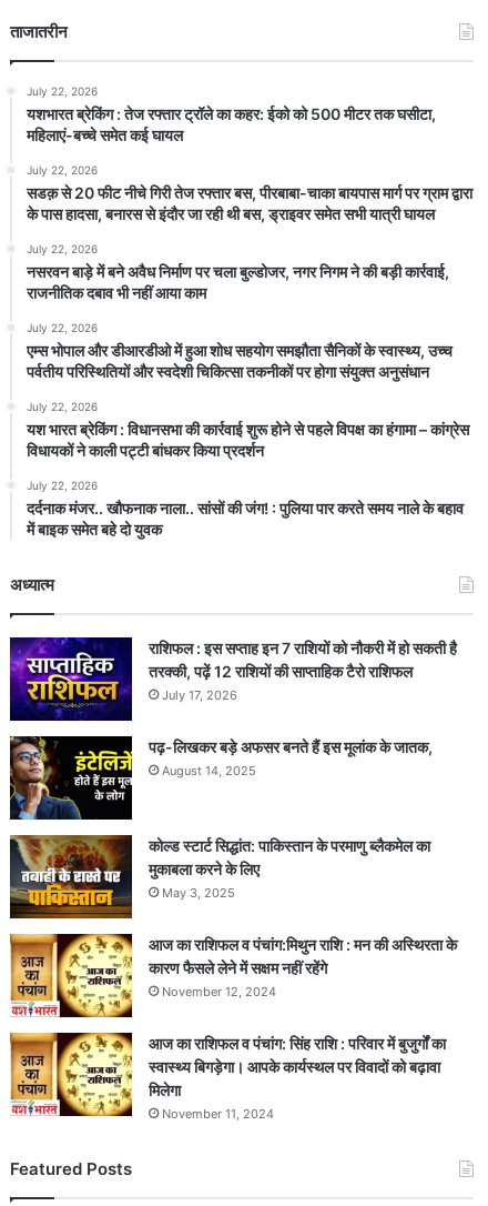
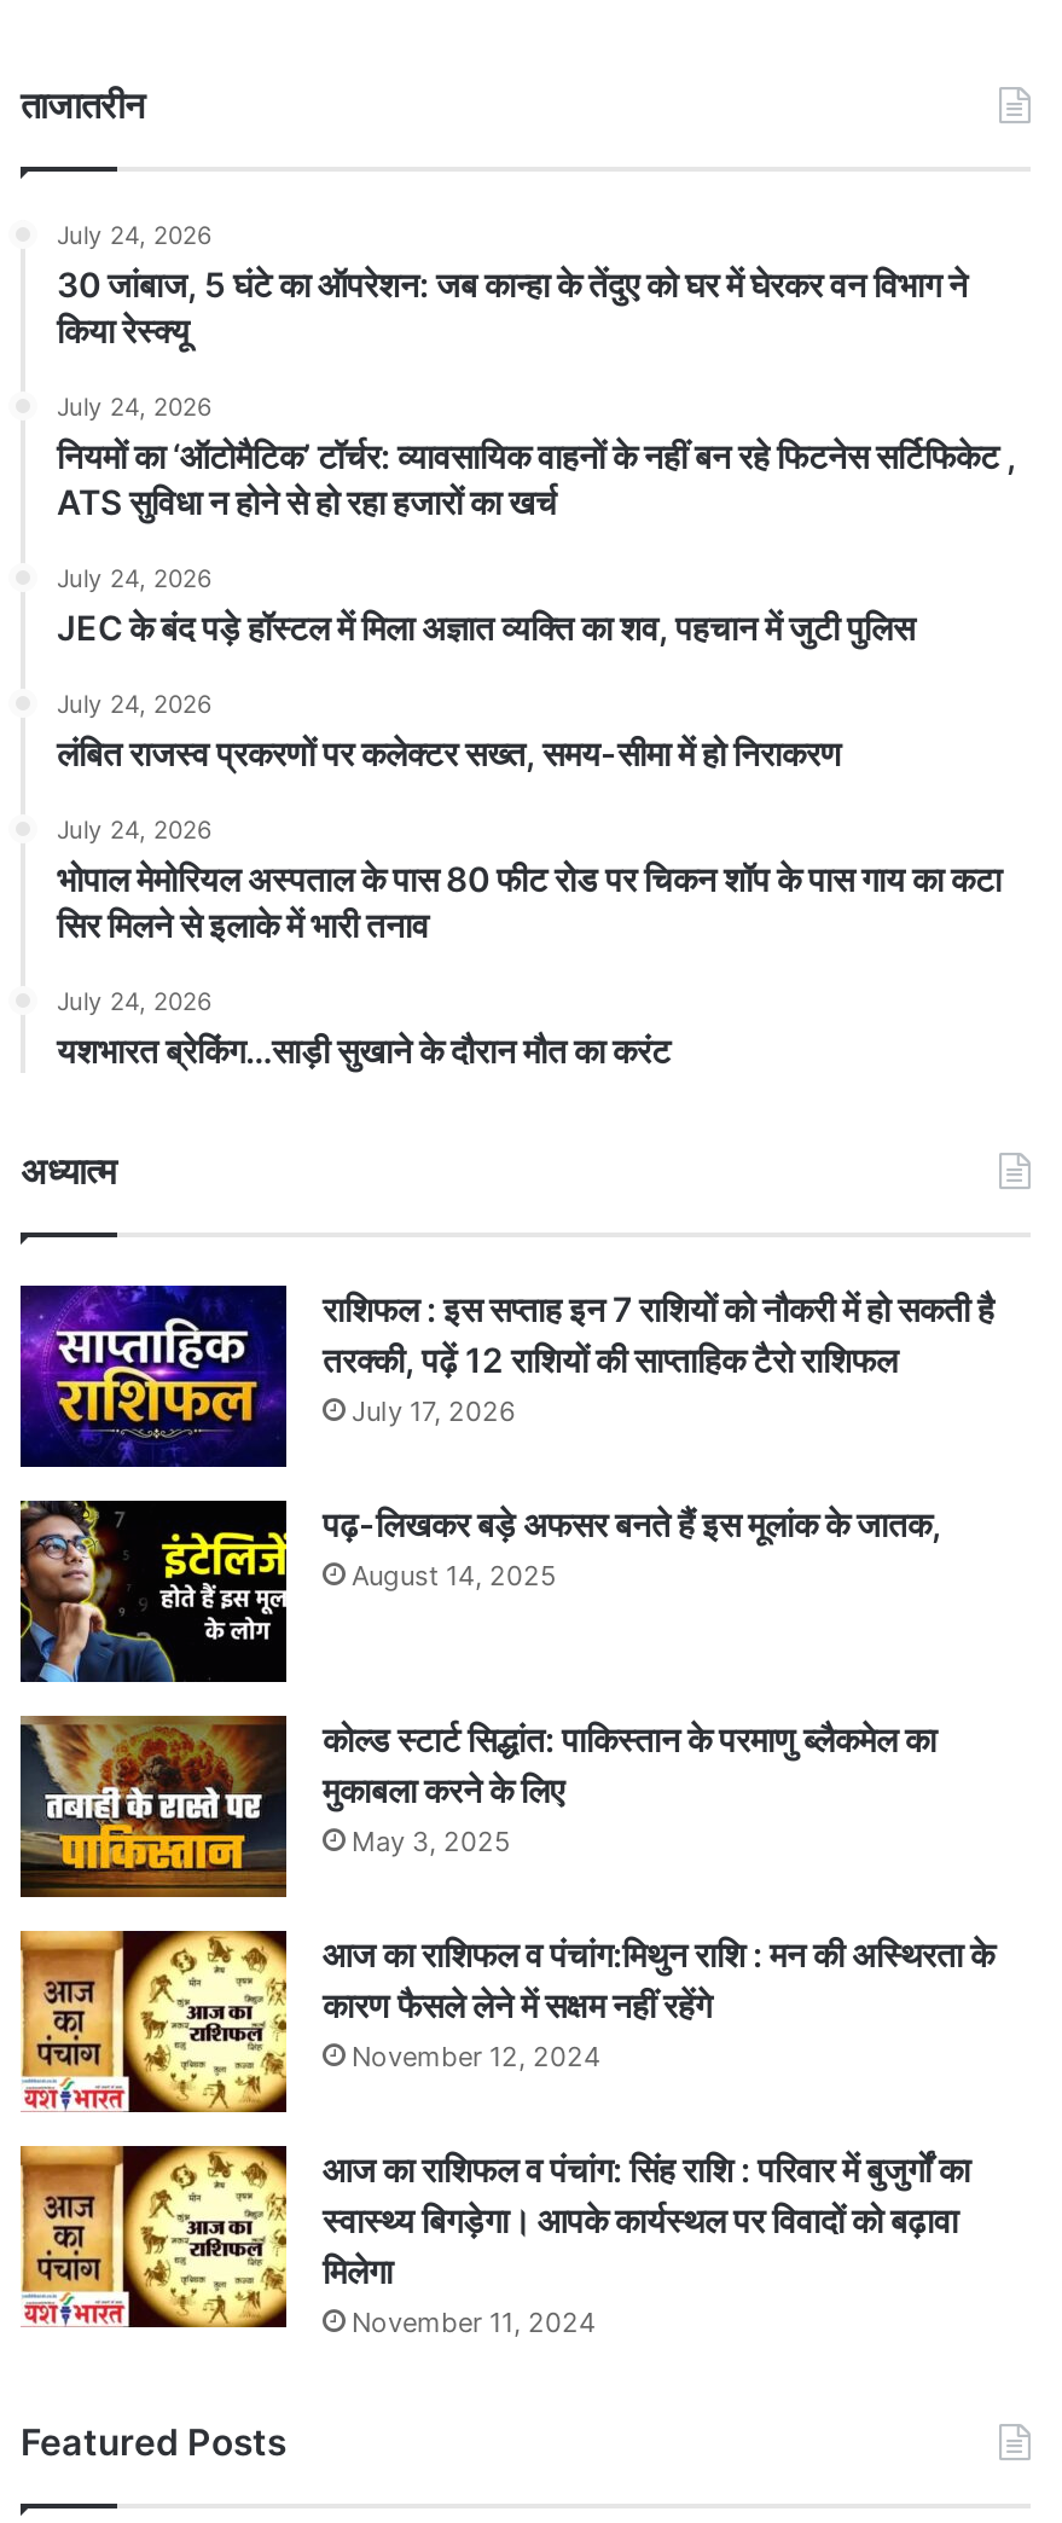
[27,85,436,145] July 22, 2026 | यशभारत ब्रेकिंग : तेज रफ्तार ट्रॉले का कहर: ईको को 500 मीटर तक घसीटा, | महिलाएं-बच्चे समेत कई घायल -> [57,221,968,352] July 24, 2026 | 30 जांबाज, 5 घंटे का ऑपरेशन: जब कान्हा के तेंदुए को घर में घेरकर वन विभाग ने | किया रेस्क्यू
[27,164,472,224] July 22, 2026 | सडक़ से 20 फीट नीचे गिरी तेज रफ्तार बस, पीरबाबा-चाका बायपास मार्ग पर ग्राम द्वारा | के पास हादसा, बनारस से इंदौर जा रही थी बस, ड्राइवर समेत सभी यात्री घायल -> [57,393,1016,523] July 24, 2026 | नियमों का ‘ऑटोमैटिक’ टॉर्चर: व्यावसायिक वाहनों के नहीं बन रहे फिटनेस सर्टिफिकेट , | ATS सुविधा न होने से हो रहा हजारों का खर्च
[27,243,449,303] July 22, 2026 | नसरवन बाड़े में बने अवैध निर्माण पर चला बुल्डोजर, नगर निगम ने की बड़ी कार्रवाई, | राजनीतिक दबाव भी नहीं आया काम -> [57,564,915,649] July 24, 2026 | JEC के बंद पड़े हॉस्टल में मिला अज्ञात व्यक्ति का शव, पहचान में जुटी पुलिस
[27,321,453,381] July 22, 2026 | एम्स भोपाल और डीआरडीओ में हुआ शोध सहयोग समझौता सैनिकों के स्वास्थ्य, उच्च | पर्वतीय परिस्थितियों और स्वदेशी चिकित्सा तकनीकों पर होगा संयुक्त अनुसंधान -> [57,690,842,775] July 24, 2026 | लंबित राजस्व प्रकरणों पर कलेक्टर सख्त, समय-सीमा में हो निराकरण
[27,400,469,460] July 22, 2026 | यश भारत ब्रेकिंग : विधानसभा की कार्रवाई शुरू होने से पहले विपक्ष का हंगामा – कांग्रेस | विधायकों ने काली पट्टी बांधकर किया प्रदर्शन -> [57,816,1002,946] July 24, 2026 | भोपाल मेमोरियल अस्पताल के पास 80 फीट रोड पर चिकन शॉप के पास गाय का कटा | सिर मिलने से इलाके में भारी तनाव
[27,479,464,539] July 22, 2026 | दर्दनाक मंजर.. खौफनाक नाला.. सांसों की जंग! : पुलिया पार करते समय नाले के बहाव | में बाइक समेत बहे दो युवक -> [57,987,671,1072] July 24, 2026 | यशभारत ब्रेकिंग…साड़ी सुखाने के दौरान मौत का करंट

